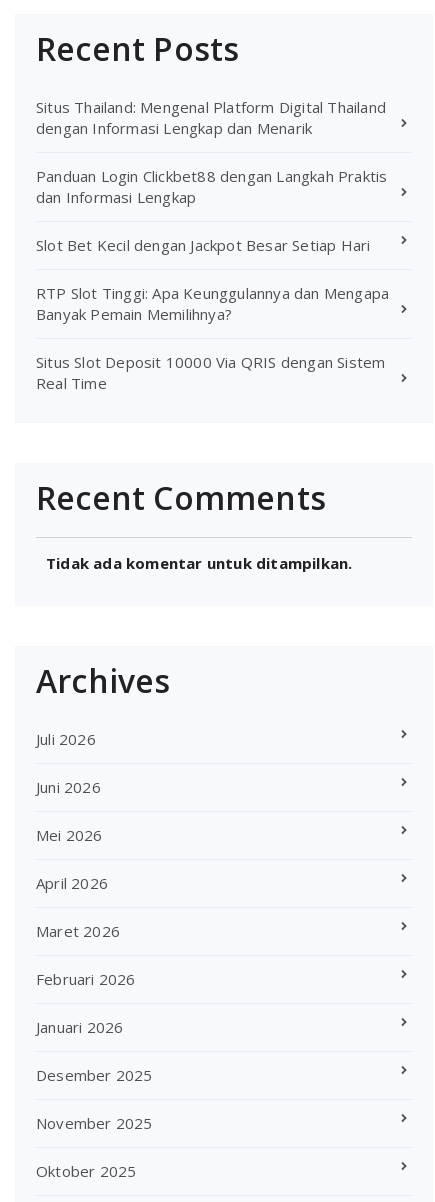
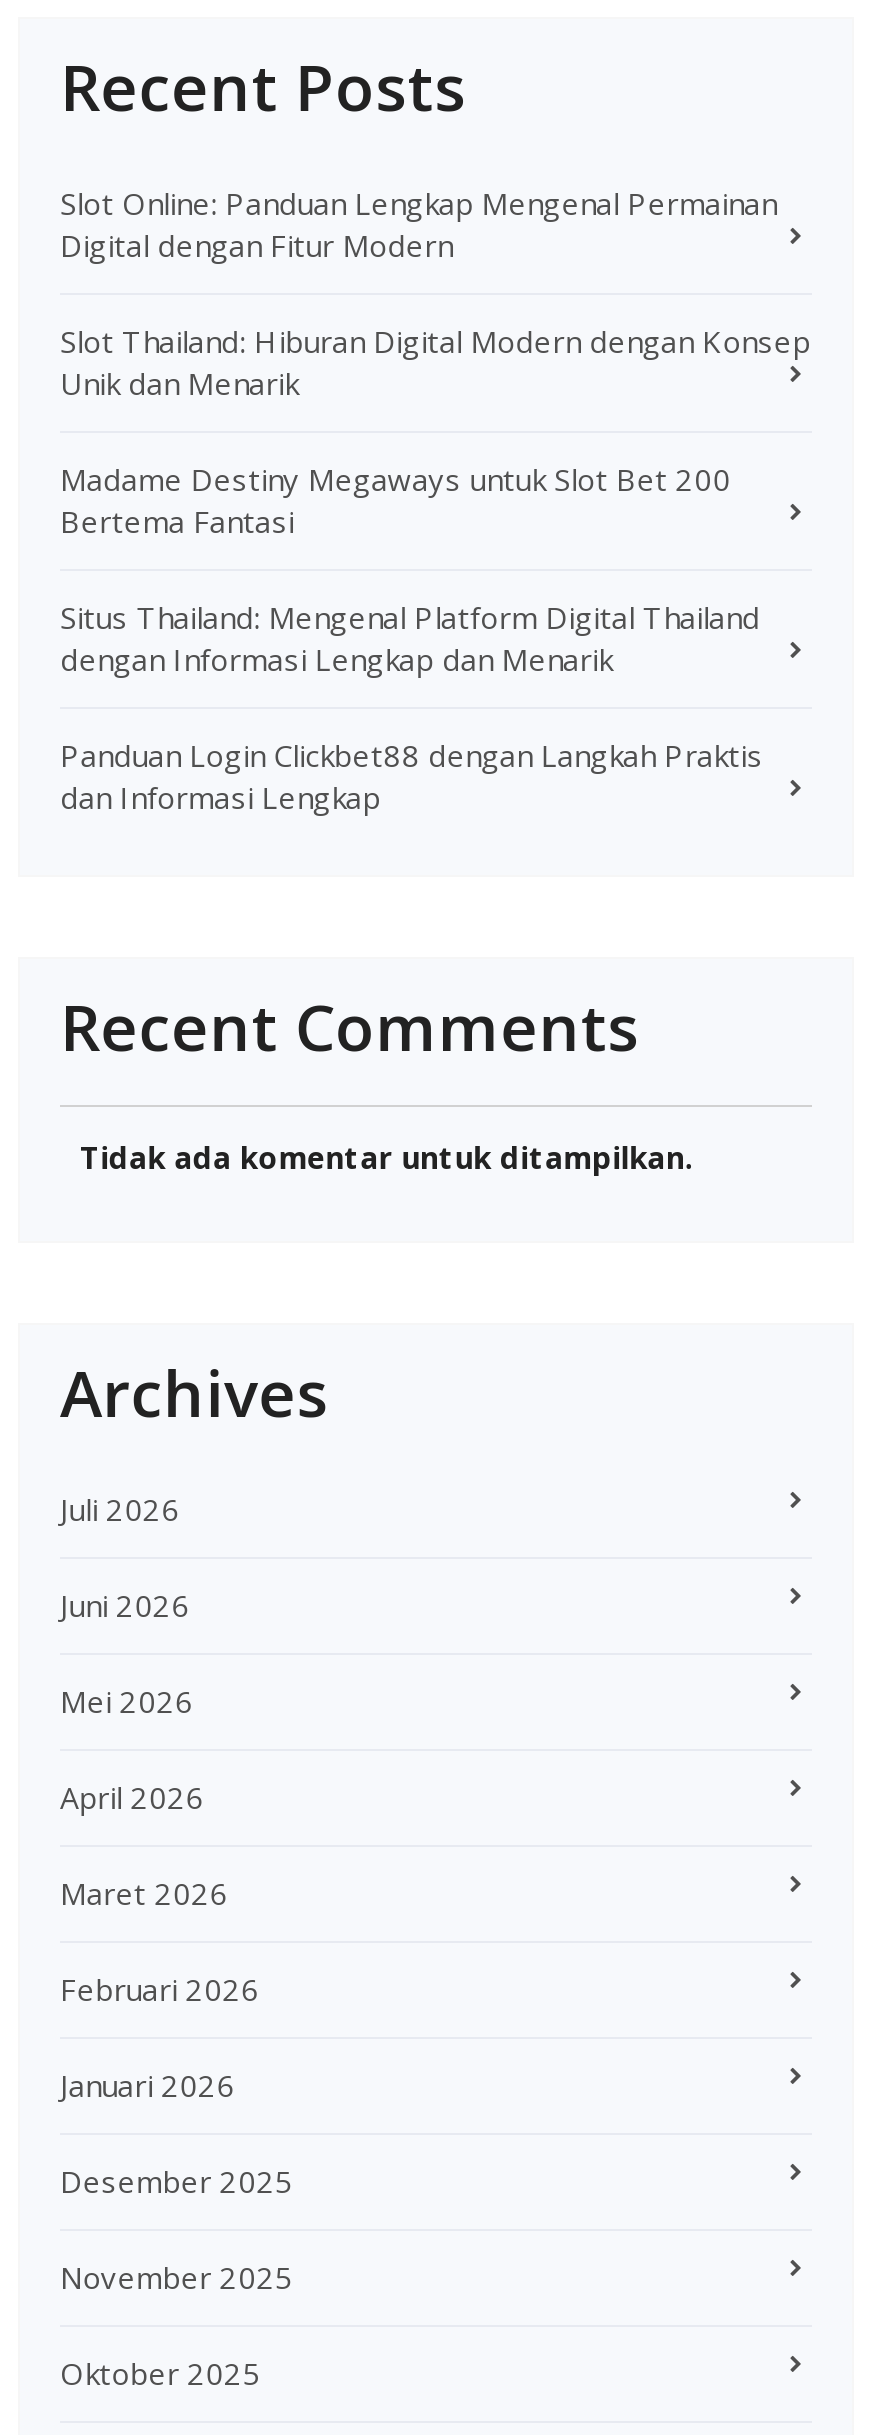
none -> [60,182,810,540] Slot Online: Panduan Lengkap Mengenal Permainan | Digital dengan Fitur Modern | Slot Thailand: Hiburan Digital Modern dengan Konsep | Unik dan Menarik | Madame Destiny Megaways untuk Slot Bet 200 | Bertema Fantasi
moved [36,97,387,207] -> [60,596,763,816]: Situs Thailand: Mengenal Platform Digital Thailand | dengan Informasi Lengkap dan Menarik | Panduan Login Clickbet88 dengan Langkah Praktis | dan Informasi Lengkap
[36,235,389,393] Slot Bet Kecil dengan Jackpot Besar Setiap Hari | RTP Slot Tinggi: Apa Keunggulannya dan Mengapa | Banyak Pemain Memilihnya? | Situs Slot Deposit 10000 Via QRIS dengan Sistem | Real Time -> none

